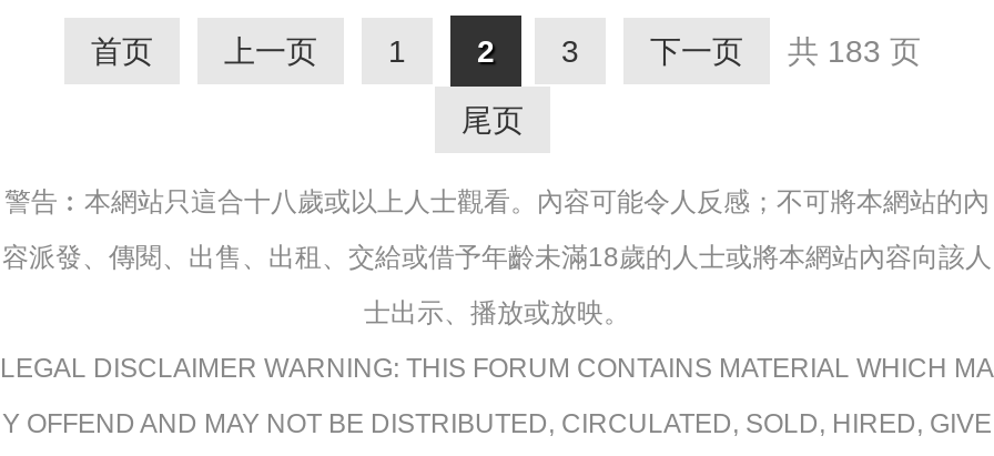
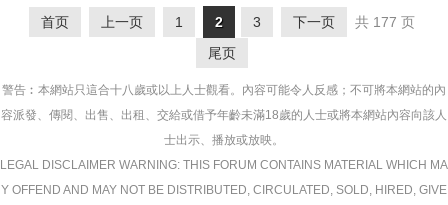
[91,33,930,69] 首页 上一页 1 2 3 下一页 共 183 页 -> [41,14,419,30] 首页 上一页 1 2 3 下一页 共 177 页

